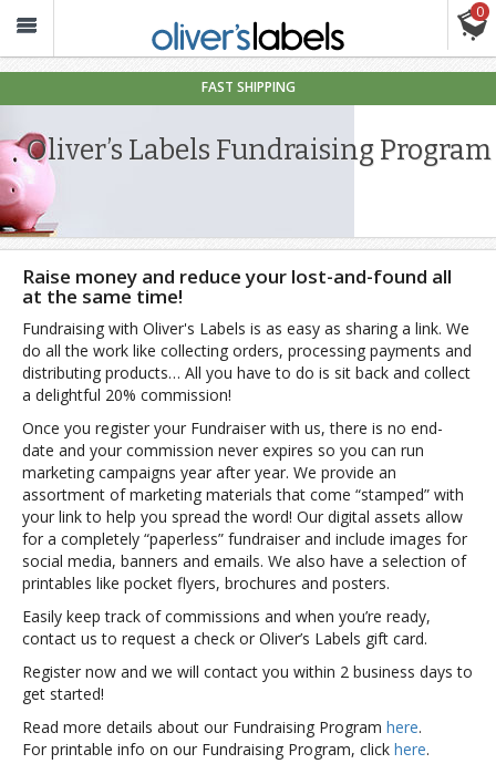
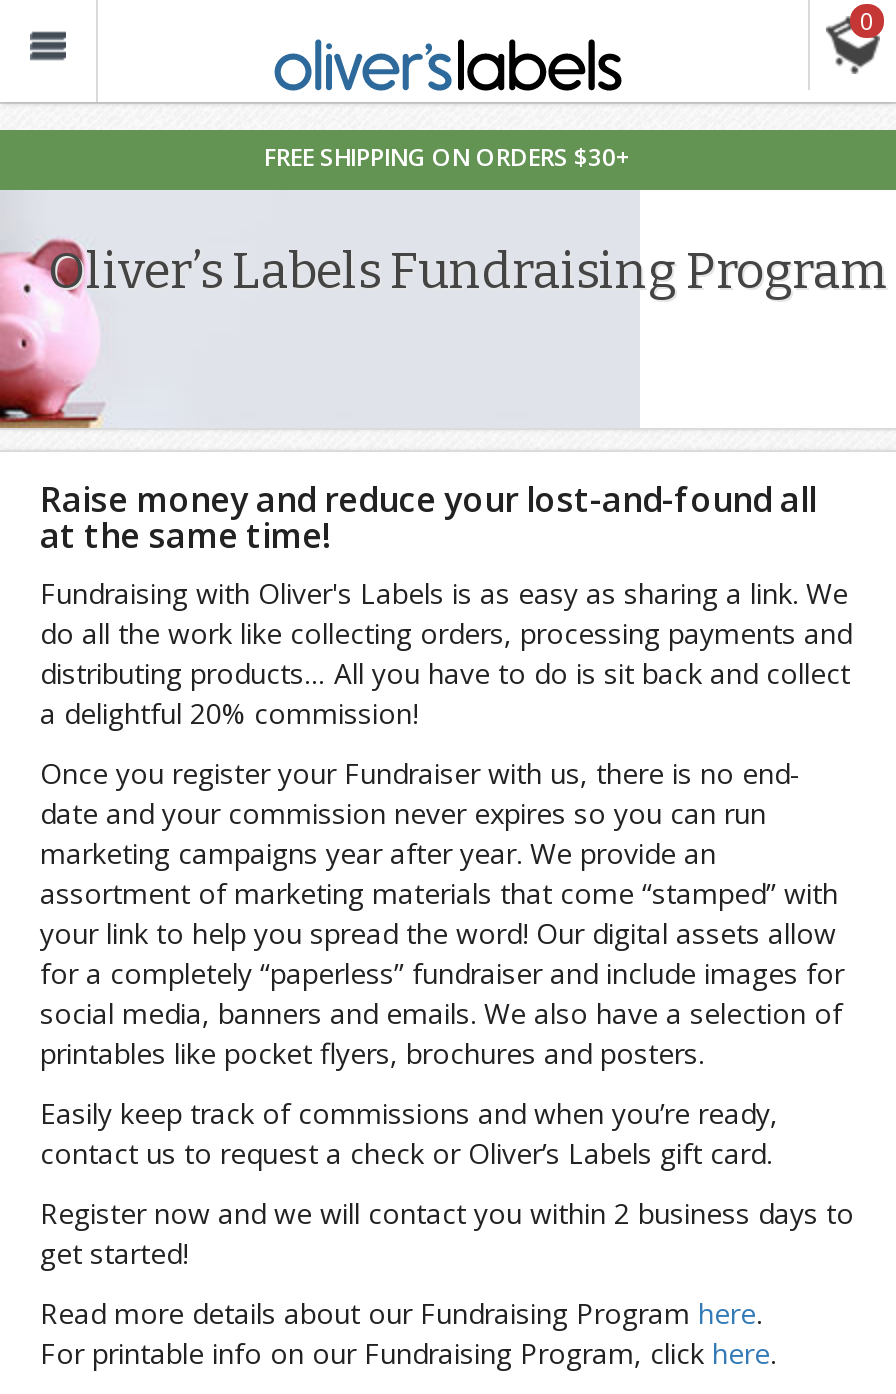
[201,78,295,96] FAST SHIPPING -> [264,140,632,174] FREE SHIPPING ON ORDERS $30+

